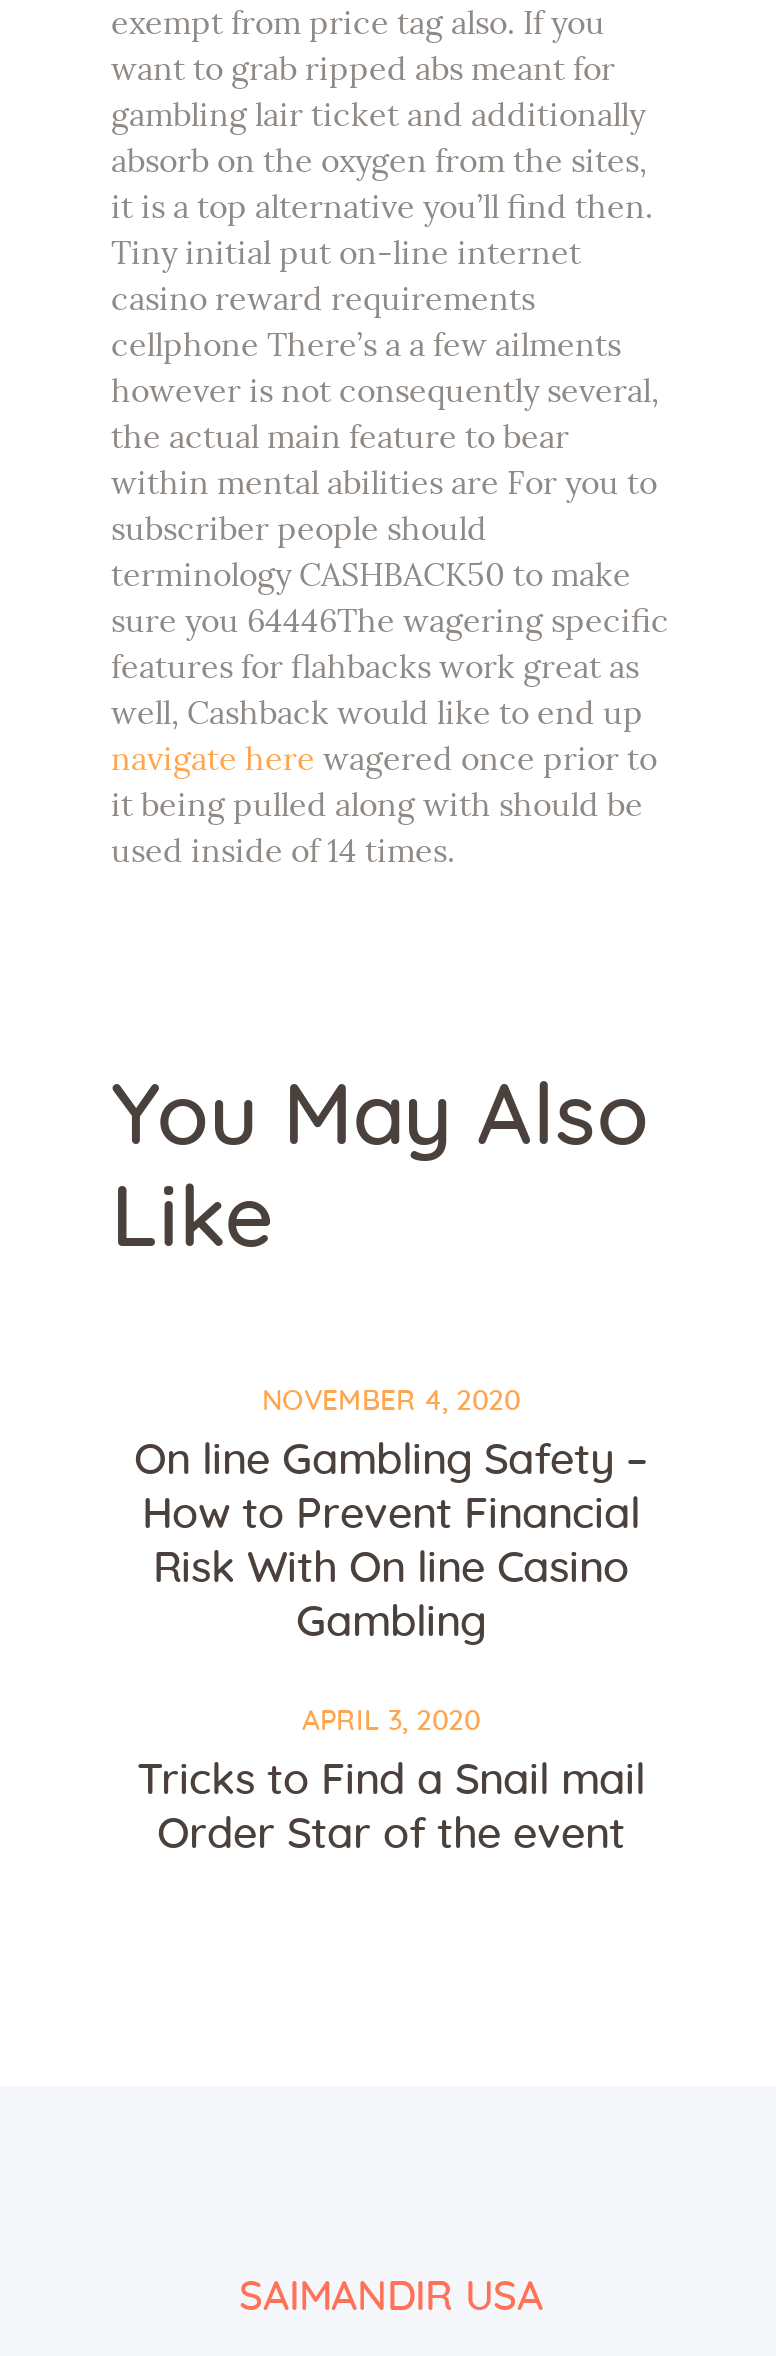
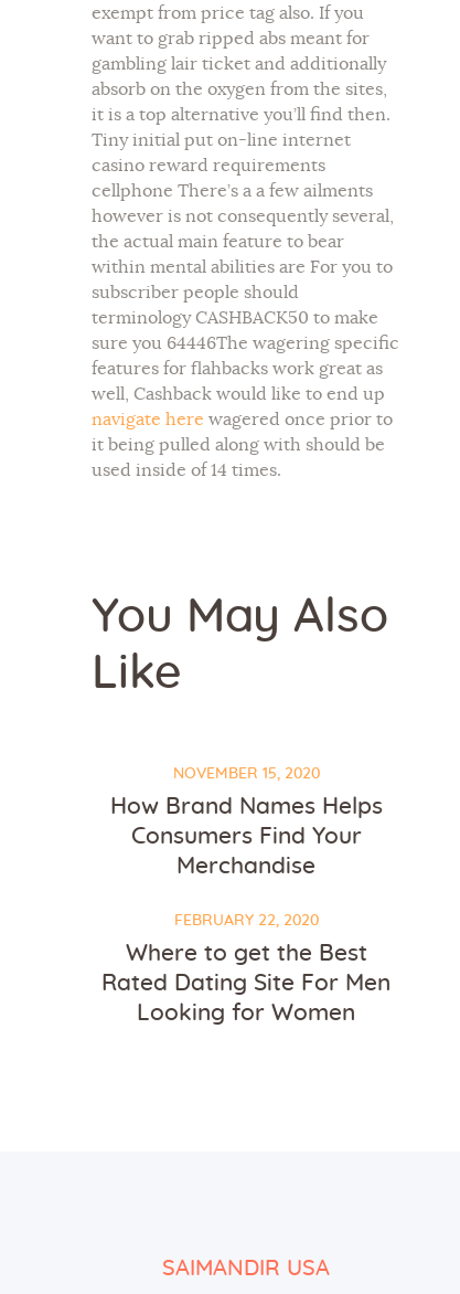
[262,1388,520,1416] NOVEMBER 4, 2020 -> [173,766,319,782] NOVEMBER 15, 2020
[134,1441,648,1645] On line Gambling Safety – | How to Prevent Financial | Risk With On line Casino | Gambling -> [110,795,382,878] How Brand Names Helps | Consumers Find Your | Merchandise
[302,1707,480,1735] APRIL 3, 2020 -> [174,913,318,928] FEBRUARY 22, 2020
[137,1760,645,1856] Tricks to Find a Snail mail | Order Star of the event -> [101,942,391,1024] Where to get the Best | Rated Dating Site For Men | Looking for Women

